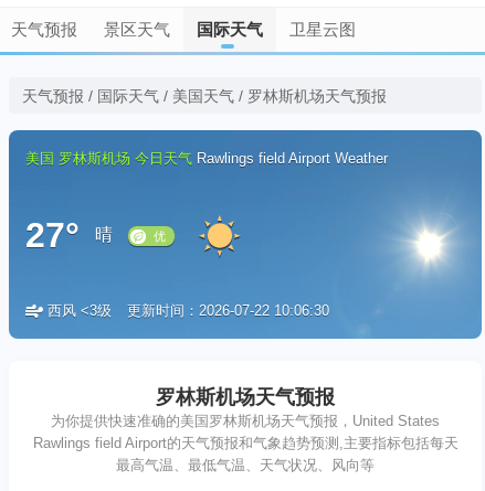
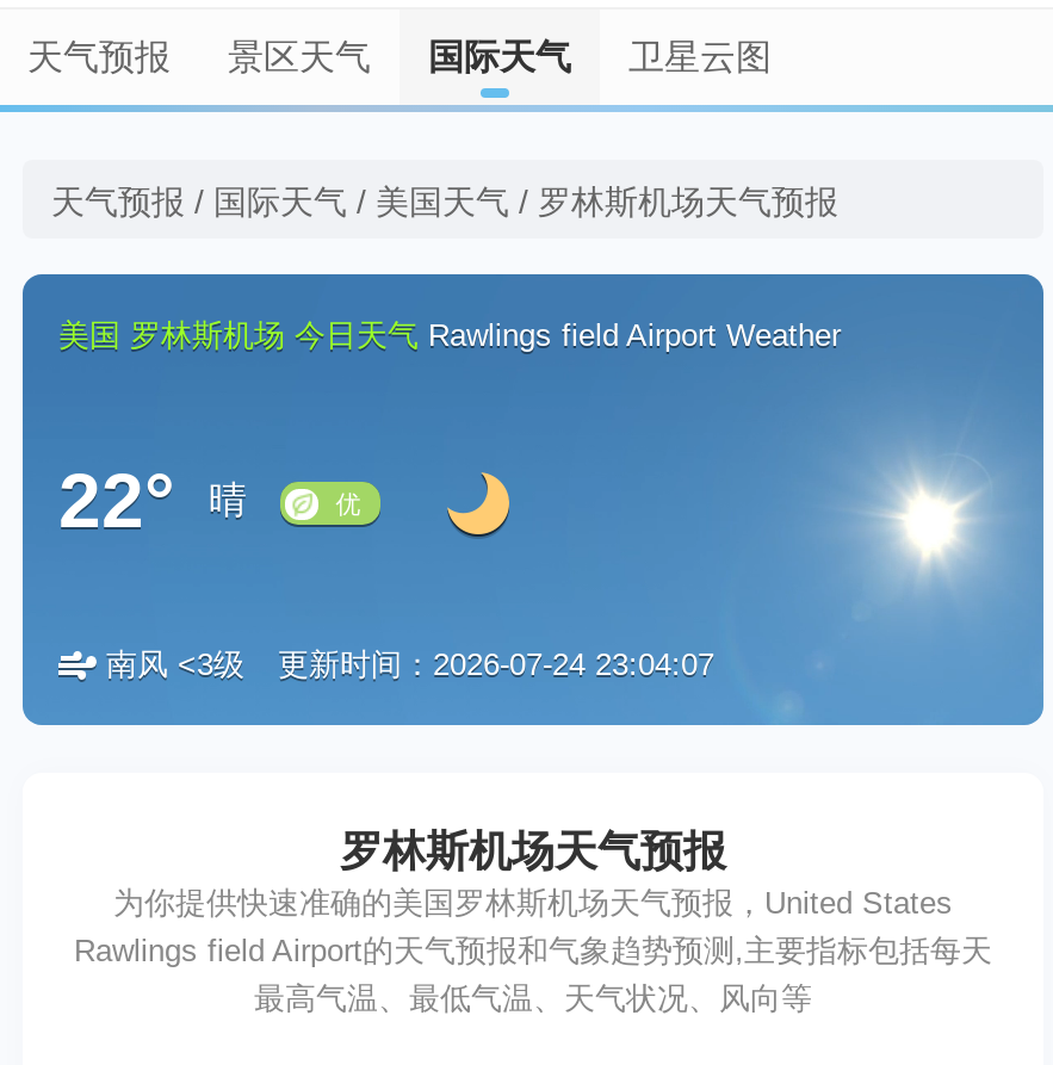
[25,215,113,255] 27° 晴 -> [58,458,247,544] 22° 晴
[199,215,241,258] [image] -> [435,463,519,546] [image]
[48,302,112,319] 西风 <3级 -> [106,646,244,681] 南风 <3级
[127,302,329,319] 更新时间：2026-07-22 10:06:30 -> [278,646,714,681] 更新时间：2026-07-24 23:04:07

